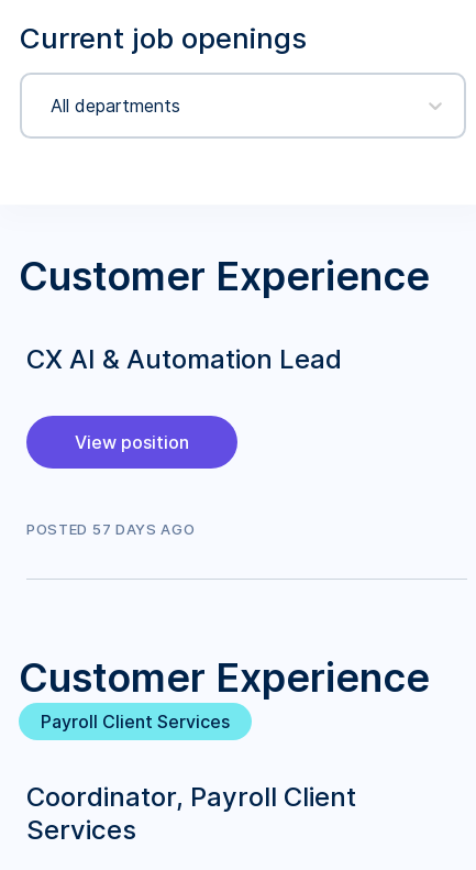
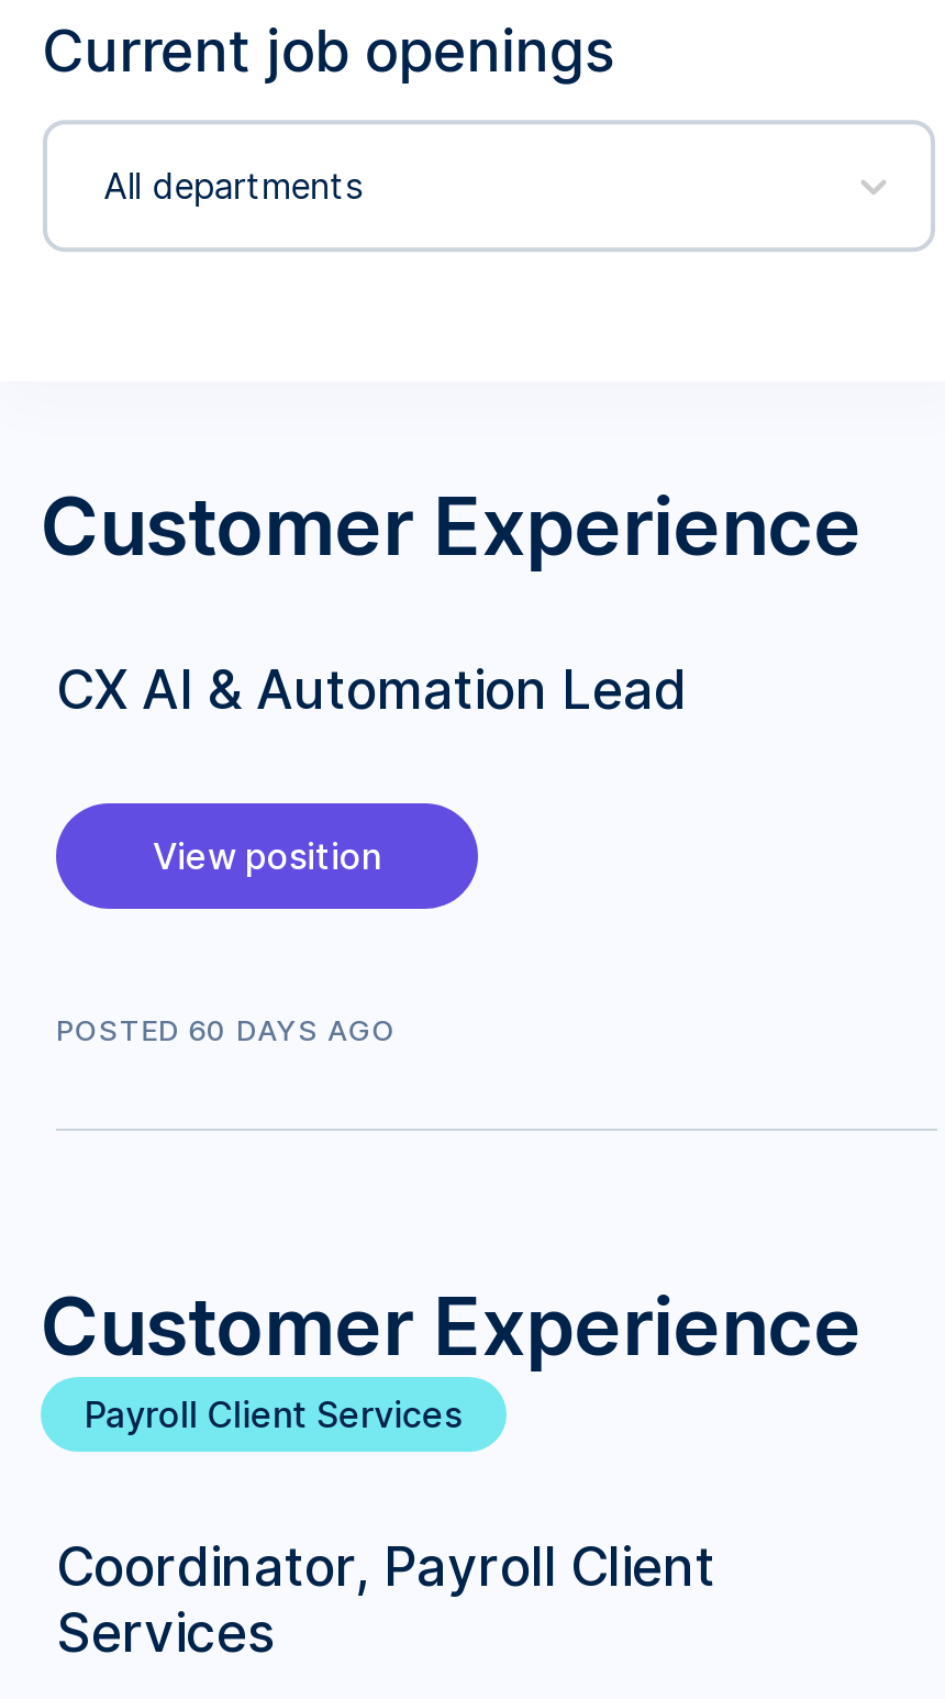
[26,520,195,537] POSTED 57 DAYS AGO -> [56,1012,396,1048] POSTED 60 DAYS AGO

